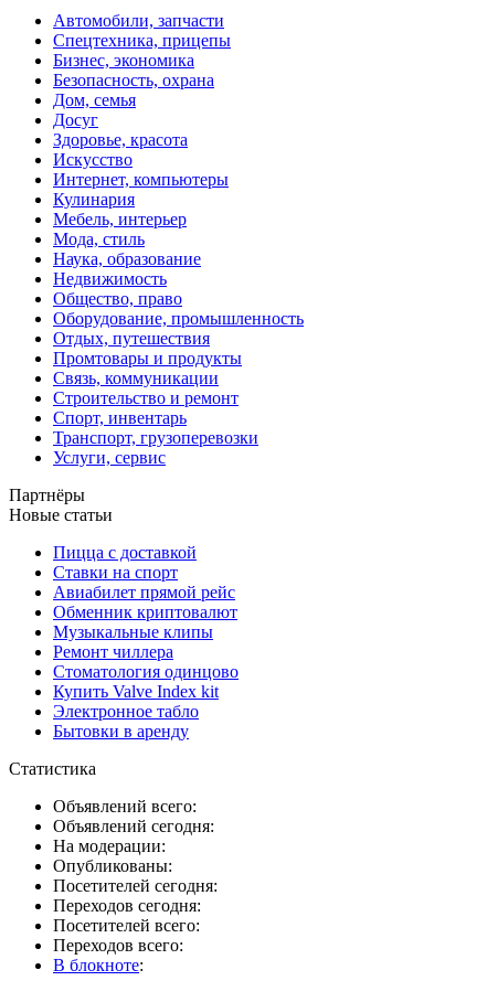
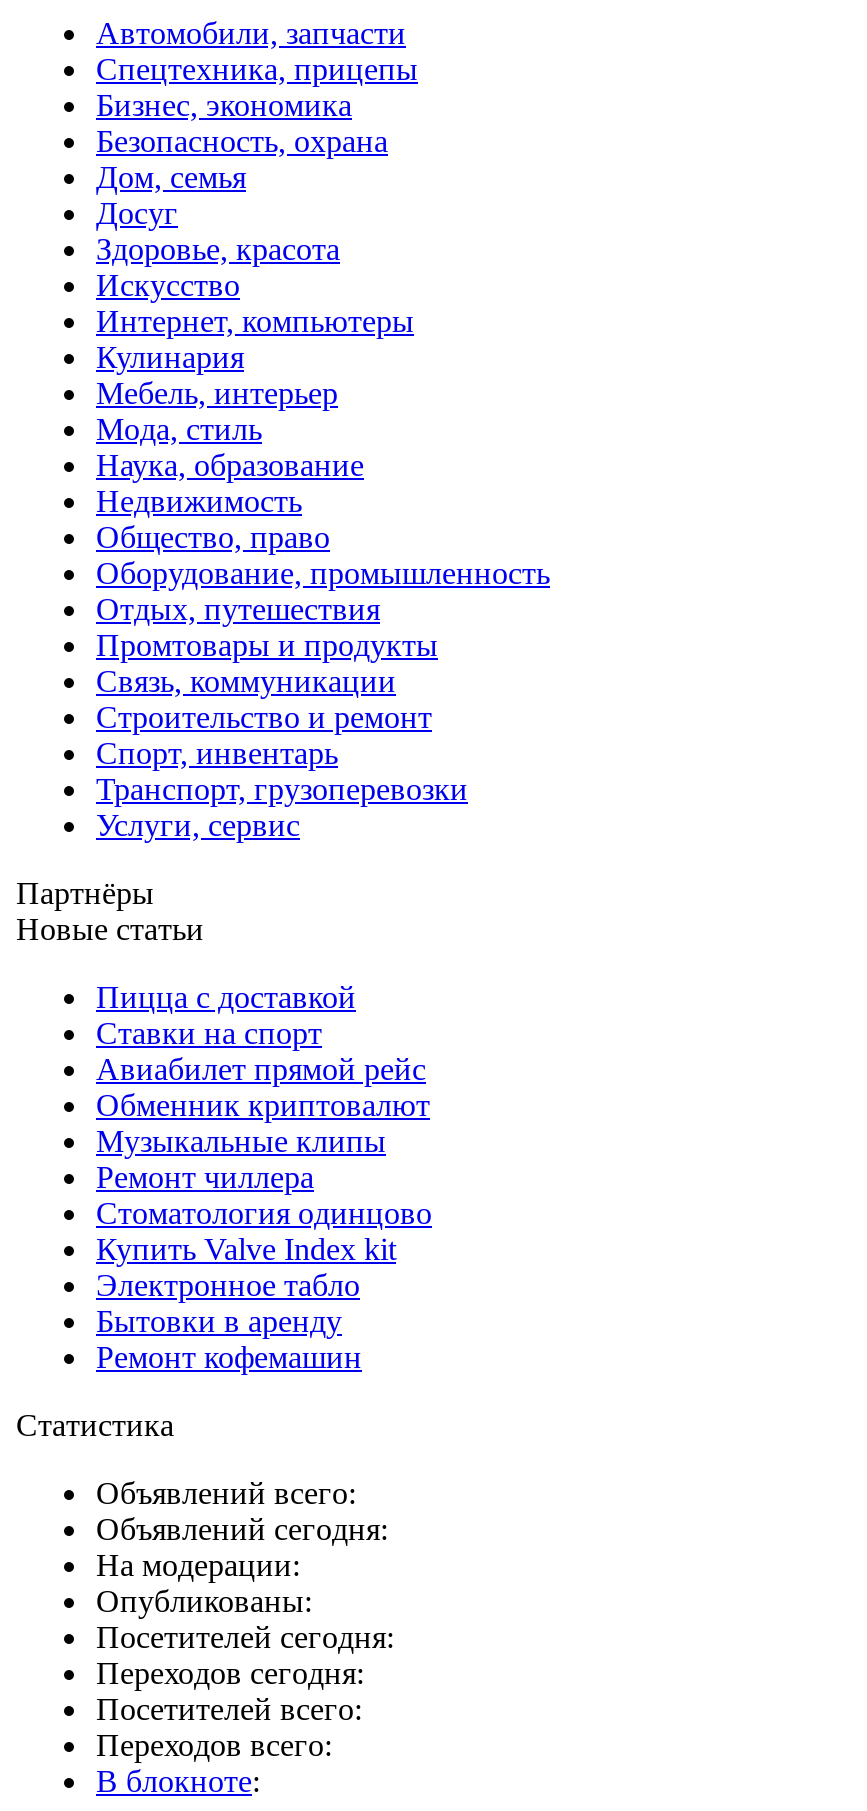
none -> [96,1340,362,1374] Ремонт кофемашин

